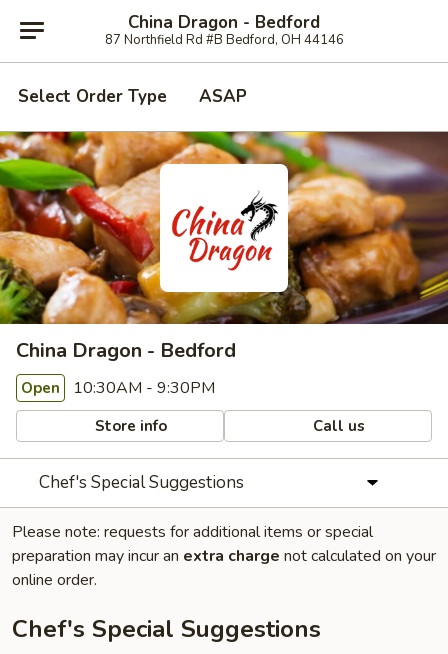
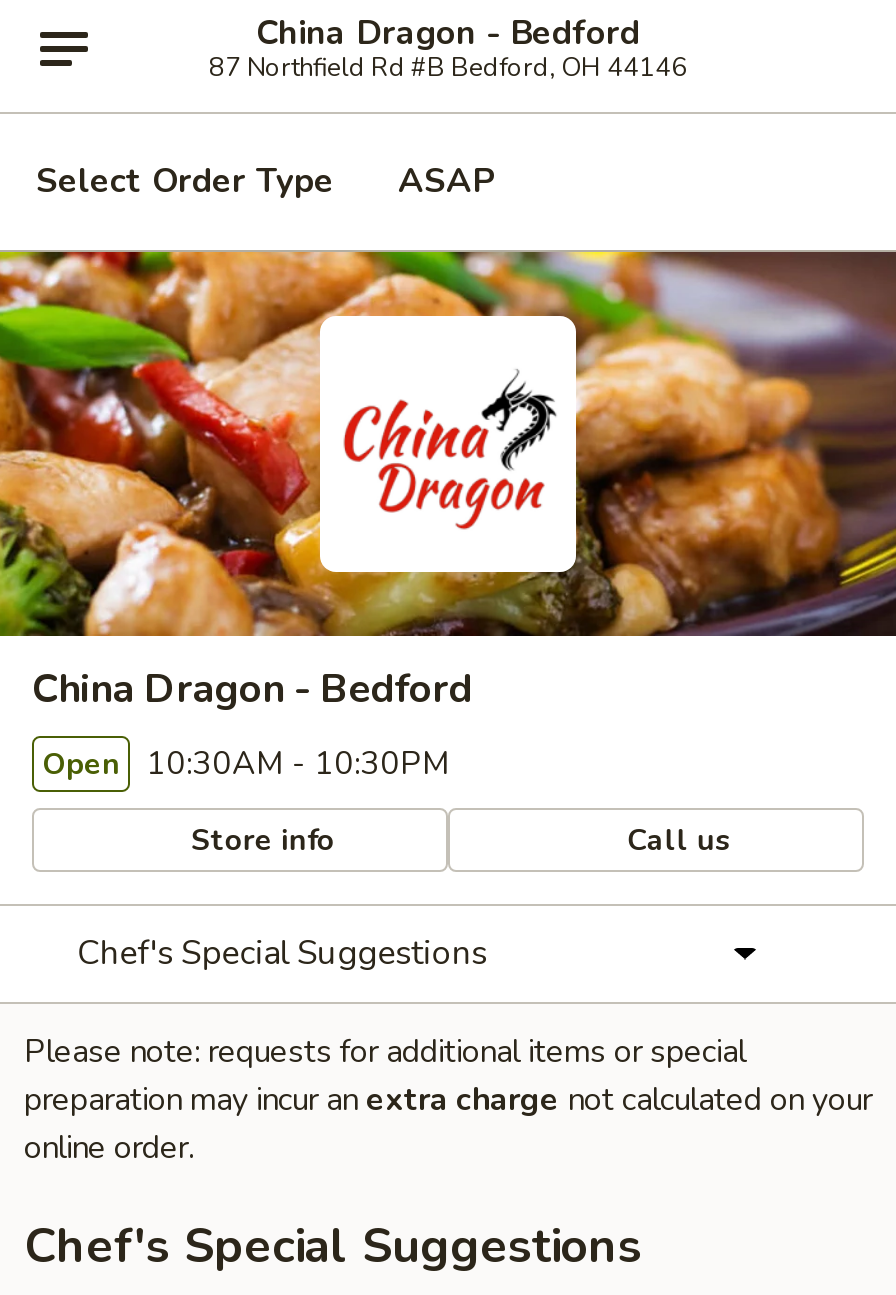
[21,377,215,399] Open 10:30AM - 9:30PM -> [42,742,450,786] Open 10:30AM - 10:30PM

